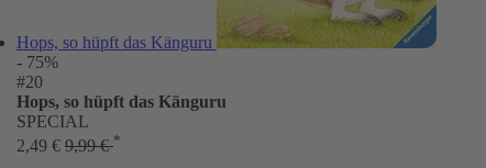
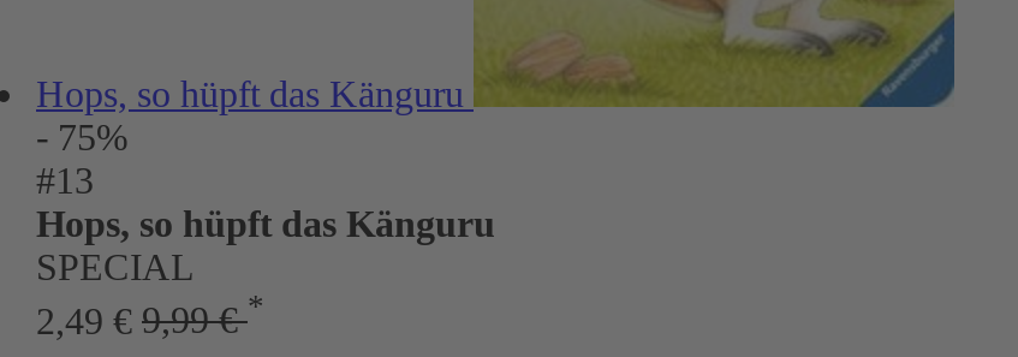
[16,72,43,91] #20 -> [36,158,94,199] #13

